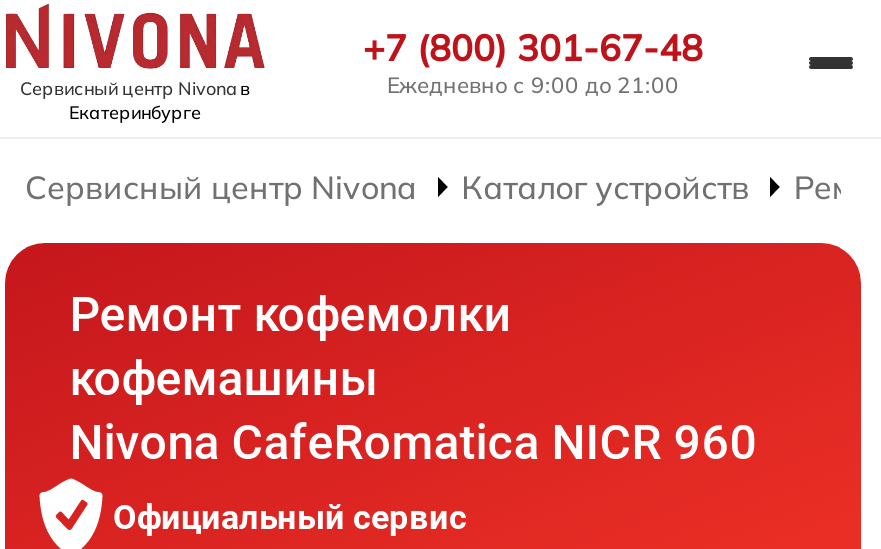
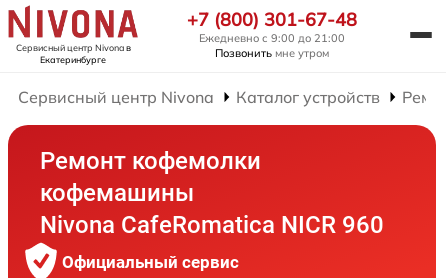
none -> [215,46,329,60] Позвонить мне утром

